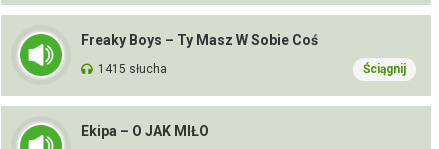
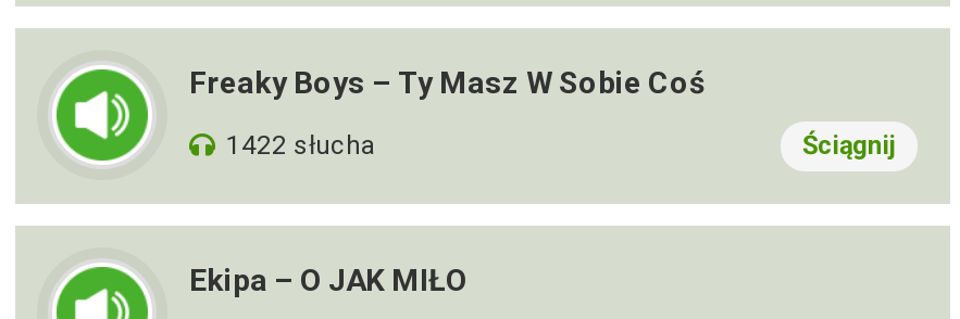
[98,62,167,76] 1415 słucha -> [226,130,376,161] 1422 słucha

